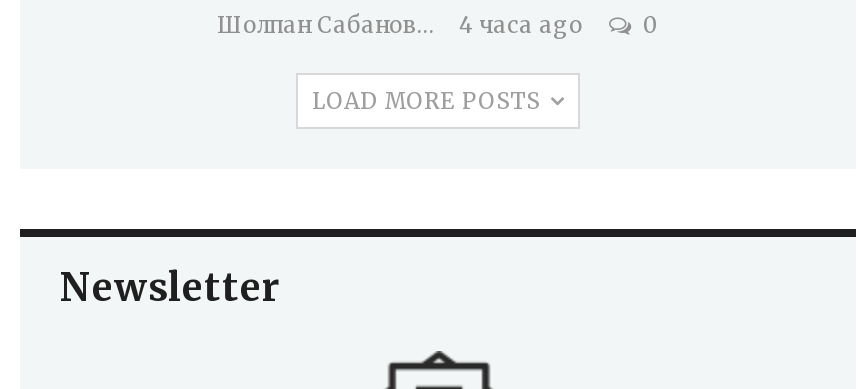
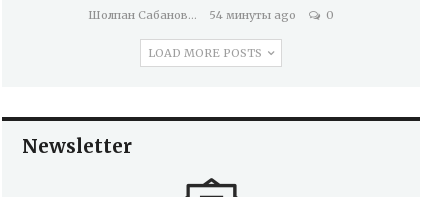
[459,12,583,40] 4 часа ago -> [209,8,296,22] 54 минуты ago

